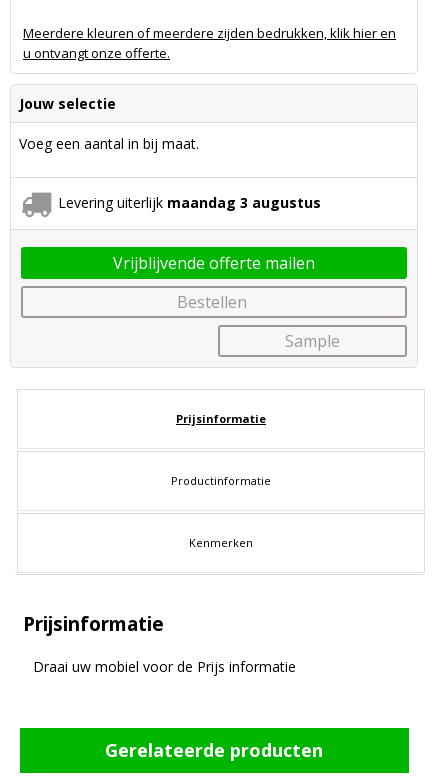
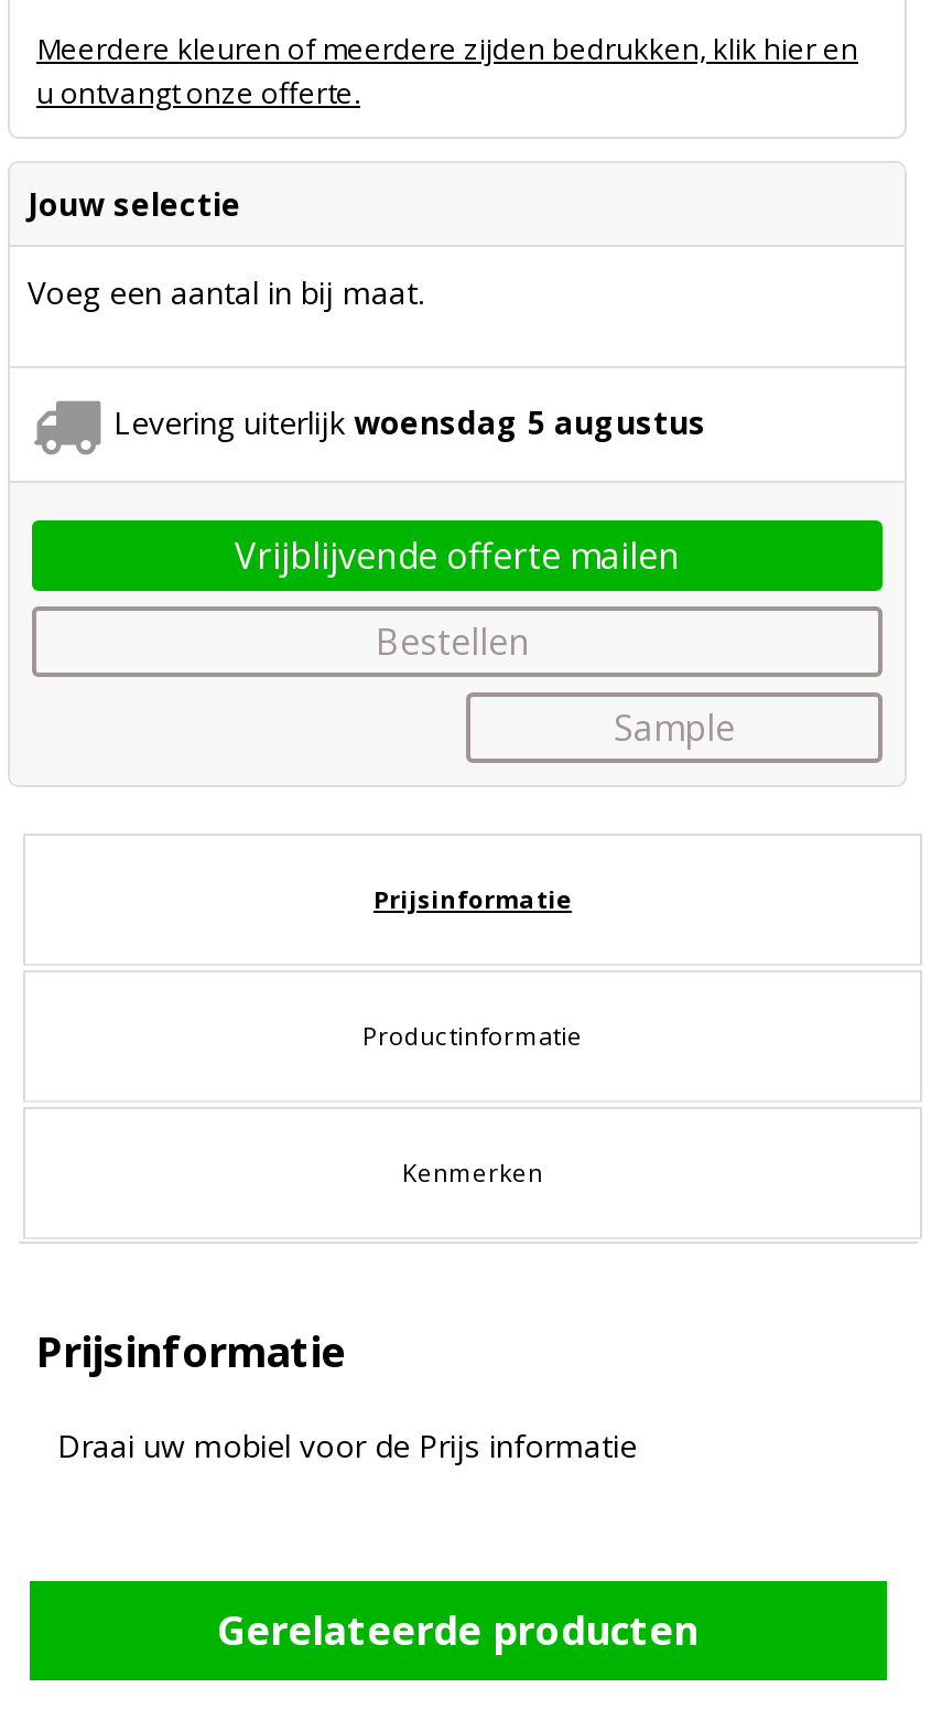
[58,193,321,212] Levering uiterlijk maandag 3 augustus -> [113,401,706,443] Levering uiterlijk woensdag 5 augustus

